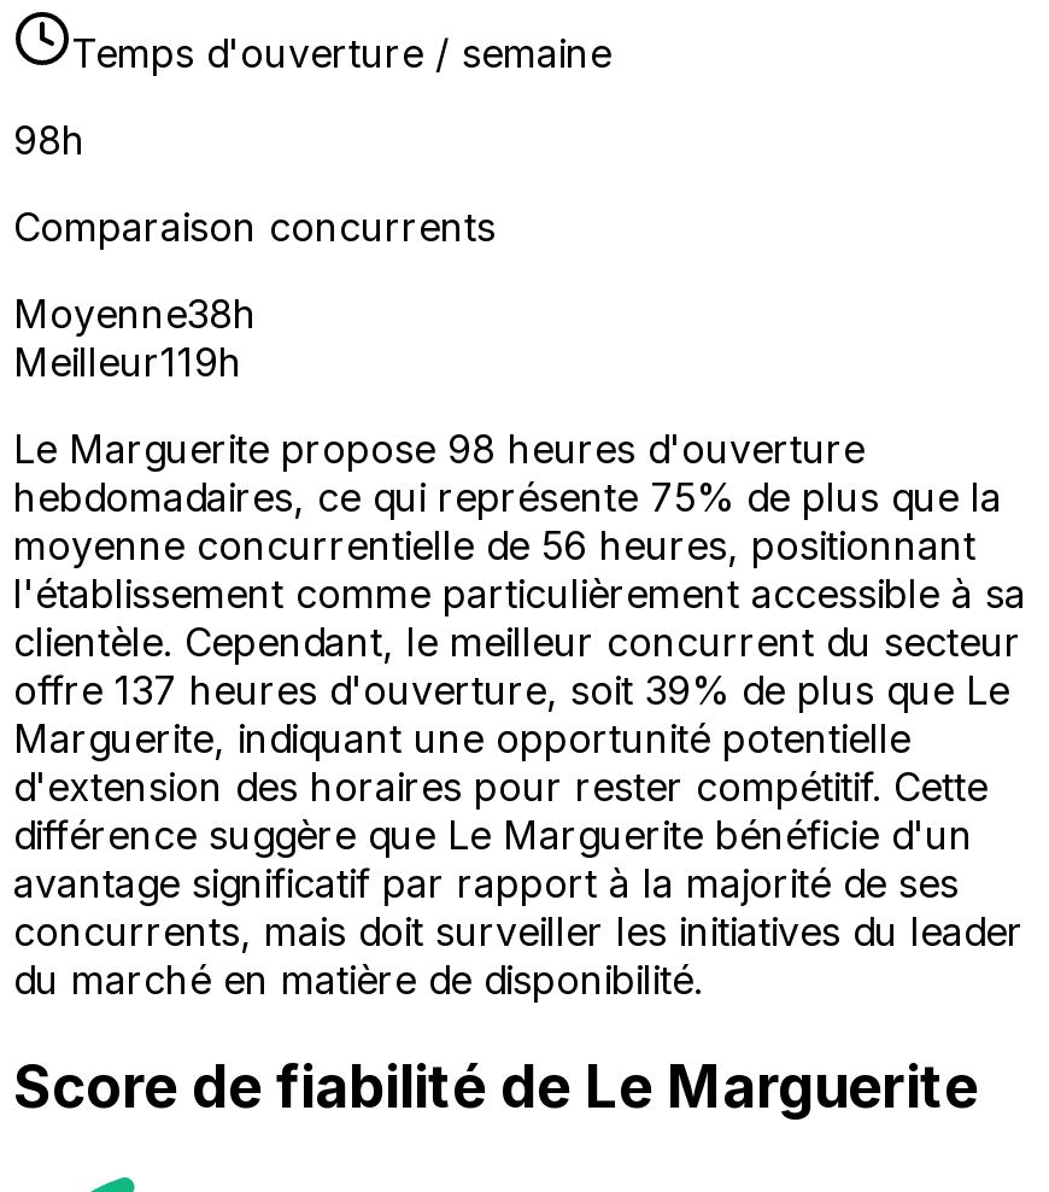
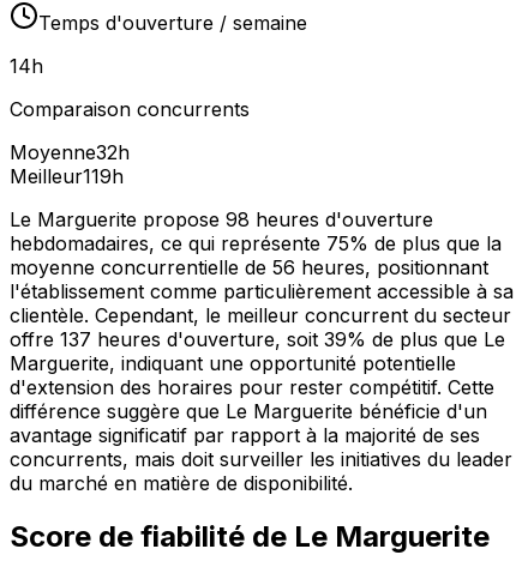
[13,117,86,165] 98h -> [10,54,43,78] 14h
[13,291,257,339] Moyenne38h -> [10,141,130,165] Moyenne32h

